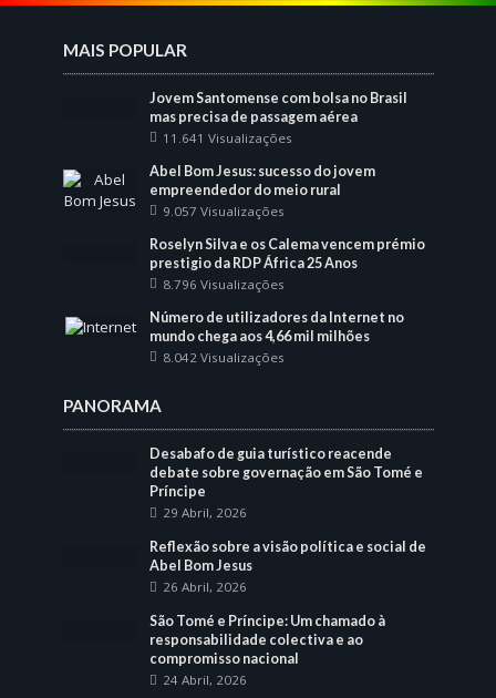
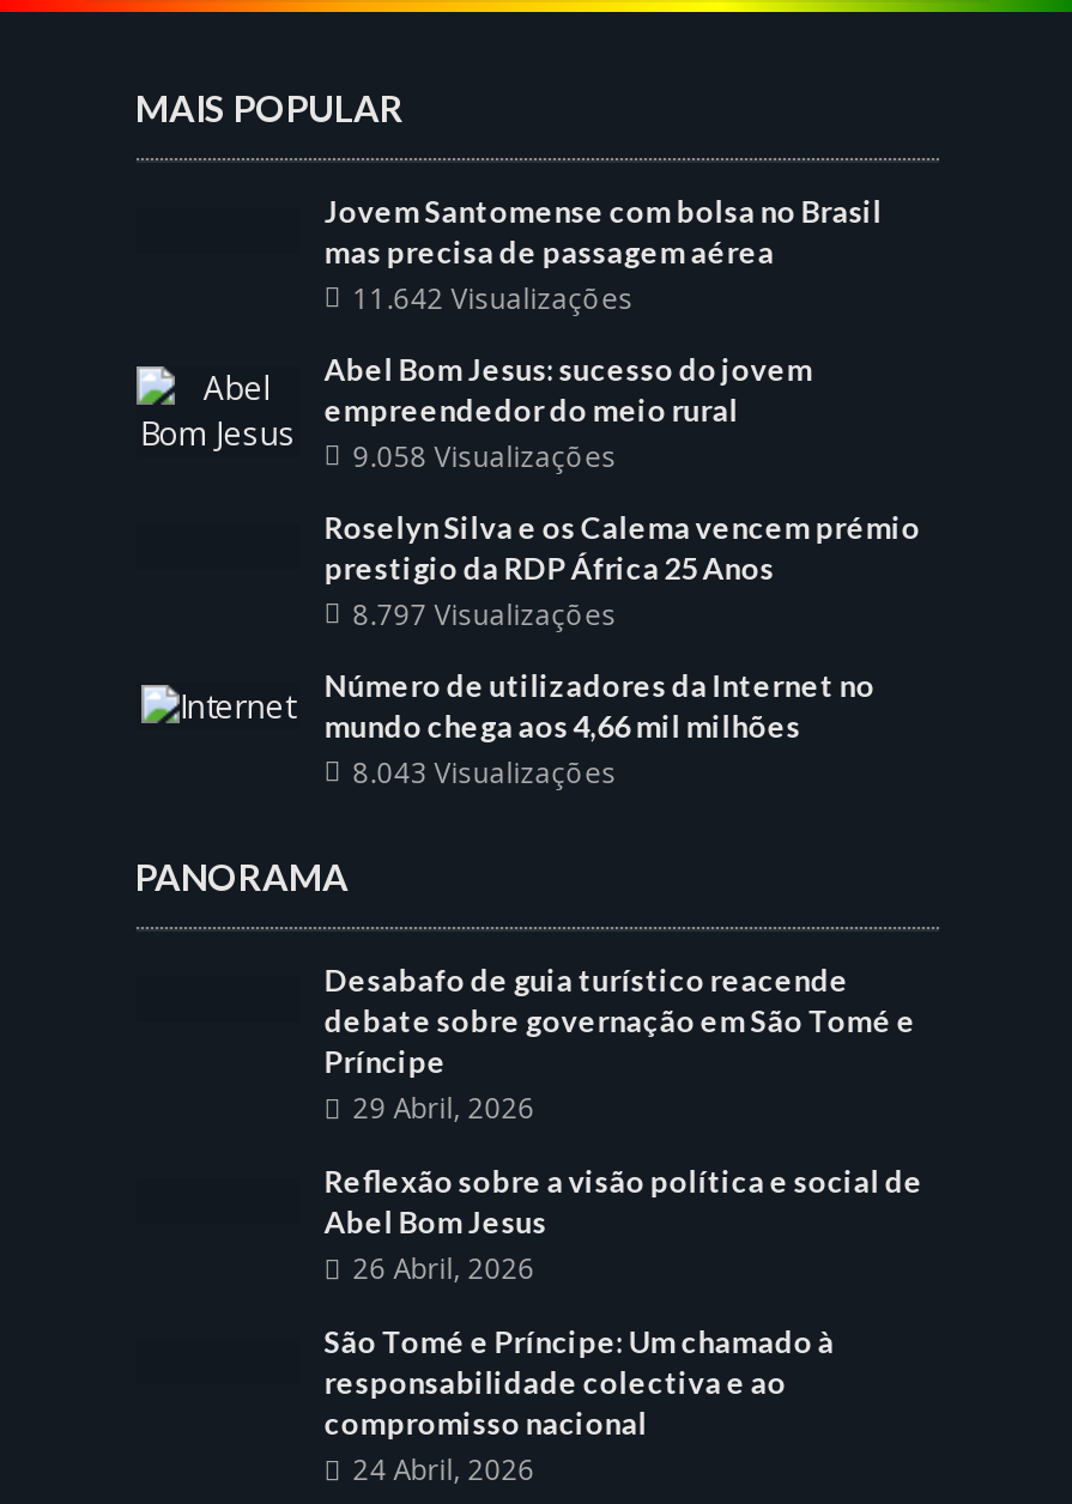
[163,130,293,147] 11.641 Visualizações -> [353,281,633,317] 11.642 Visualizações
[163,203,285,220] 9.057 Visualizações -> [353,439,616,475] 9.058 Visualizações
[163,276,285,293] 8.796 Visualizações -> [353,598,616,633] 8.797 Visualizações
[163,350,285,366] 8.042 Visualizações -> [353,756,616,792] 8.043 Visualizações

